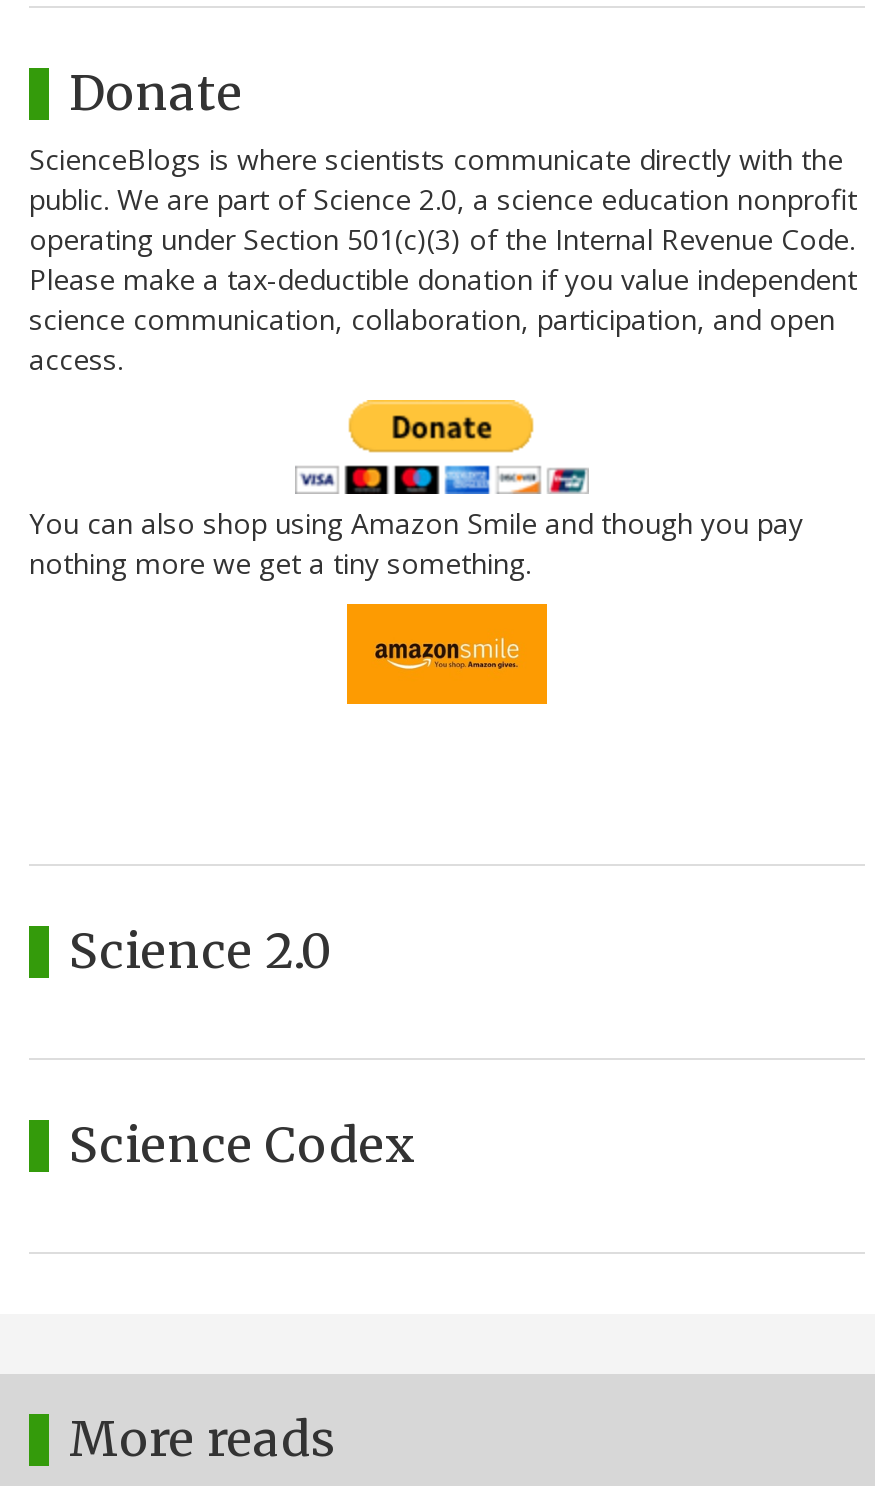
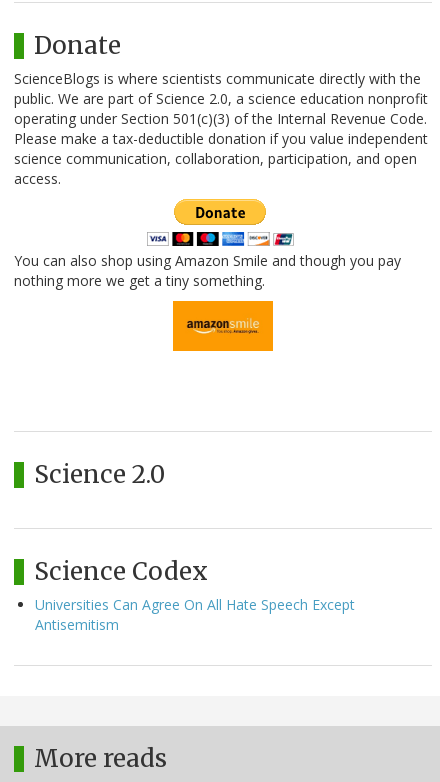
none -> [35,595,355,634] Universities Can Agree On All Hate Speech Except | Antisemitism

